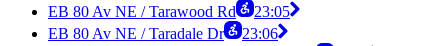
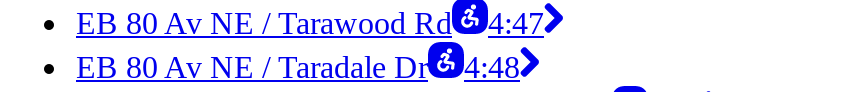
[48,3,290,20] EB 80 Av NE / Tarawood Rd 23:05 -> [76,6,544,40] EB 80 Av NE / Tarawood Rd 4:47
[48,25,278,42] EB 80 Av NE / Taradale Dr 23:06 -> [76,50,520,84] EB 80 Av NE / Taradale Dr 4:48

